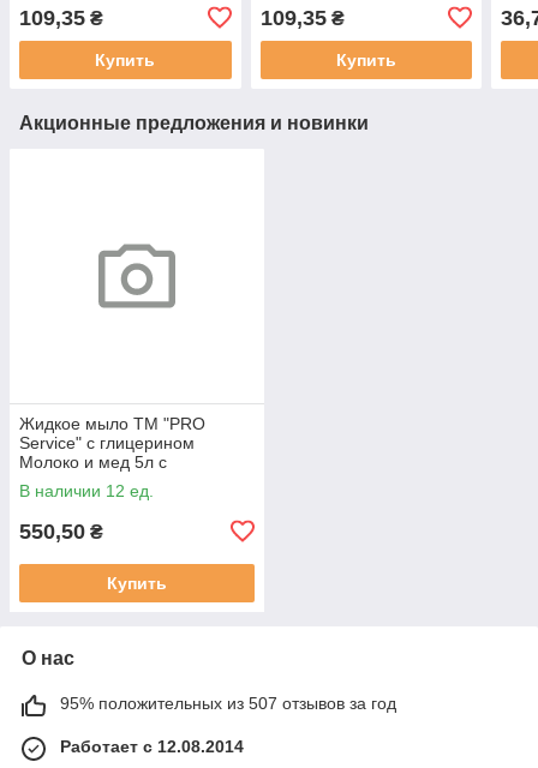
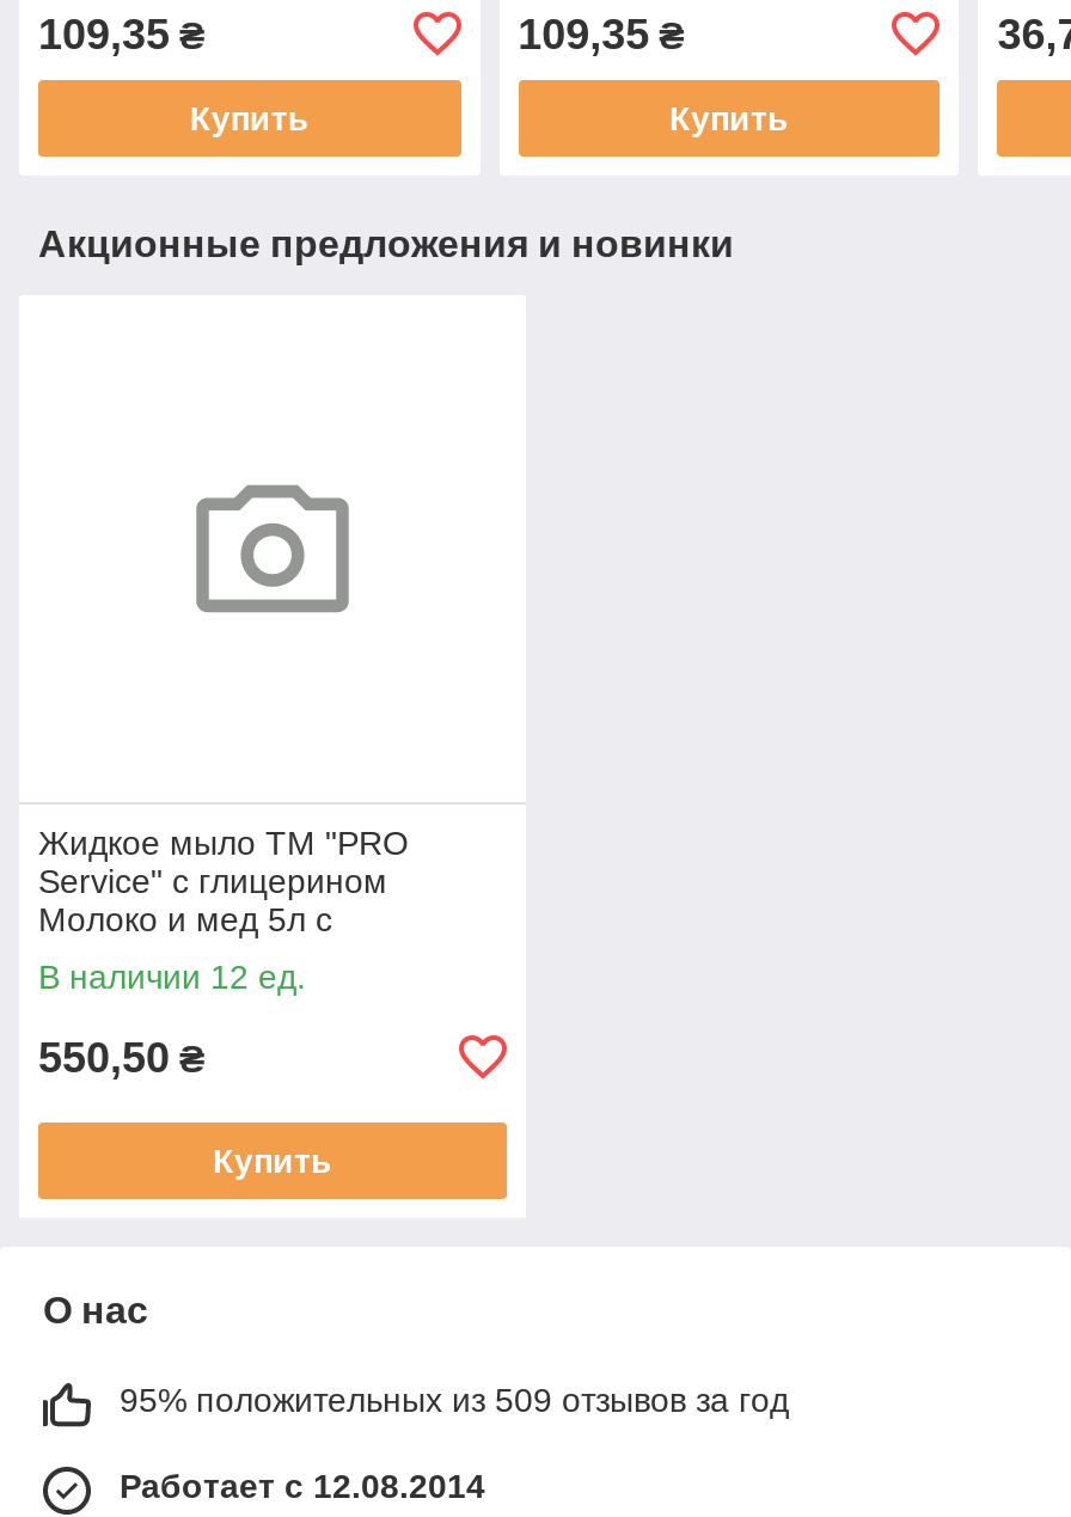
[60,693,396,713] 95% положительных из 507 отзывов за год -> [120,1380,789,1418] 95% положительных из 509 отзывов за год

